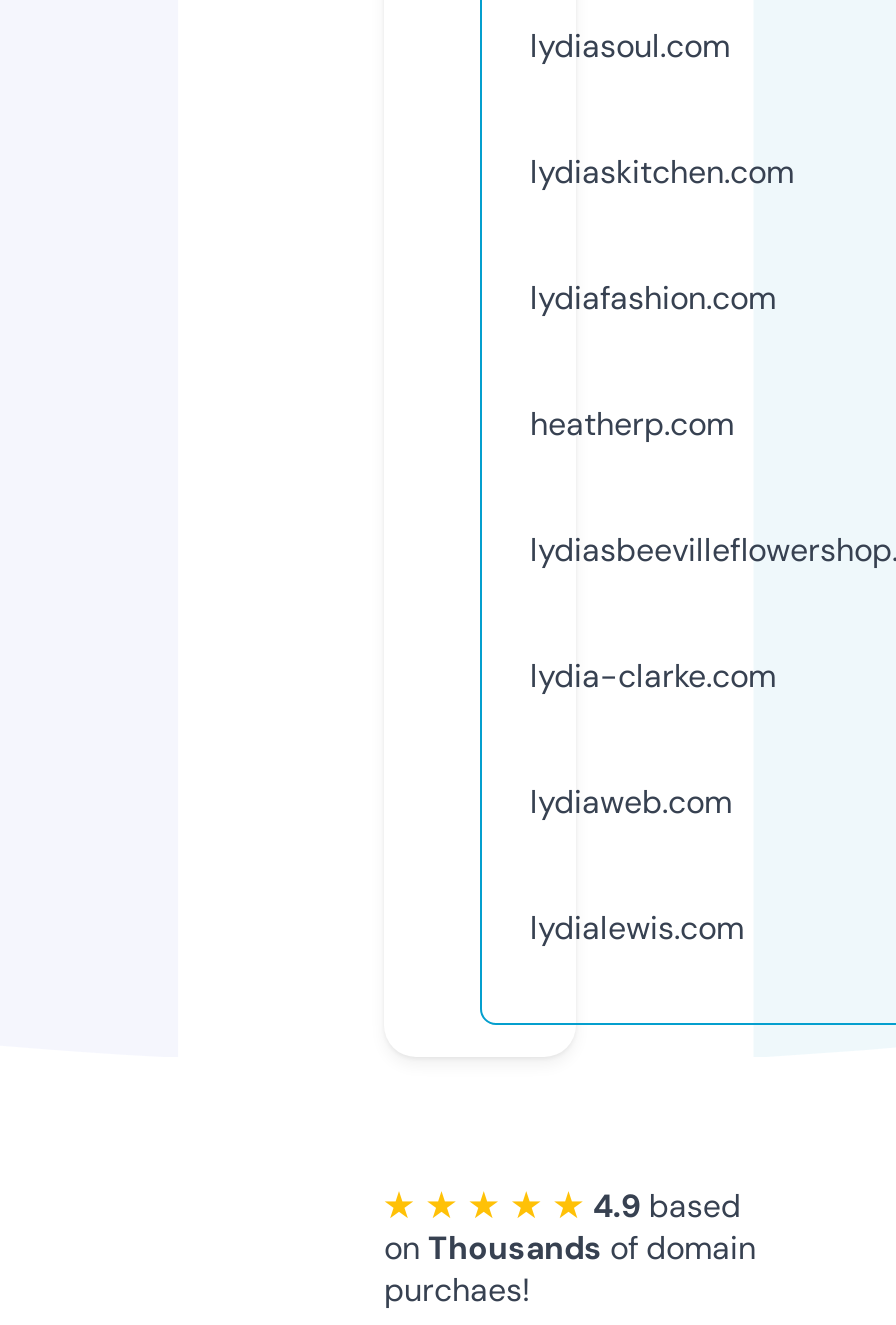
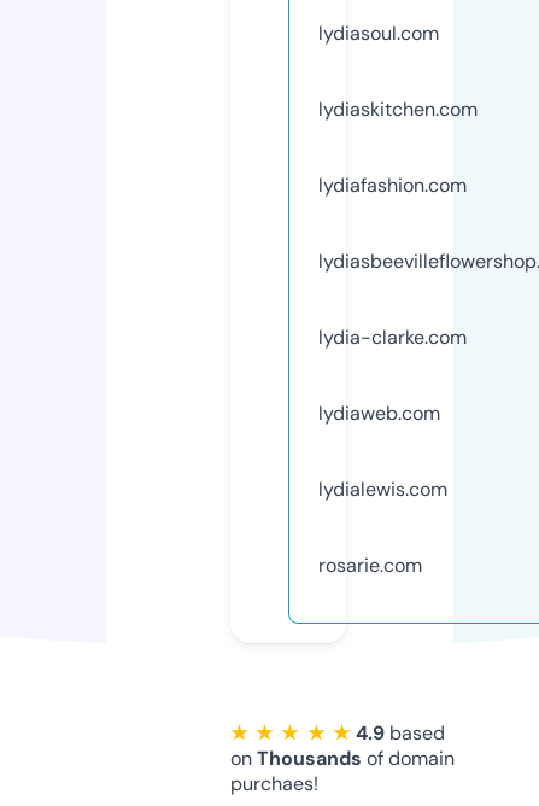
[530,403,734,445] heatherp.com -> none
moved [530,655,776,949] -> [318,324,467,502]: lydia-clarke.com | lydiaweb.com | lydialewis.com
none -> [318,552,422,578] rosarie.com

